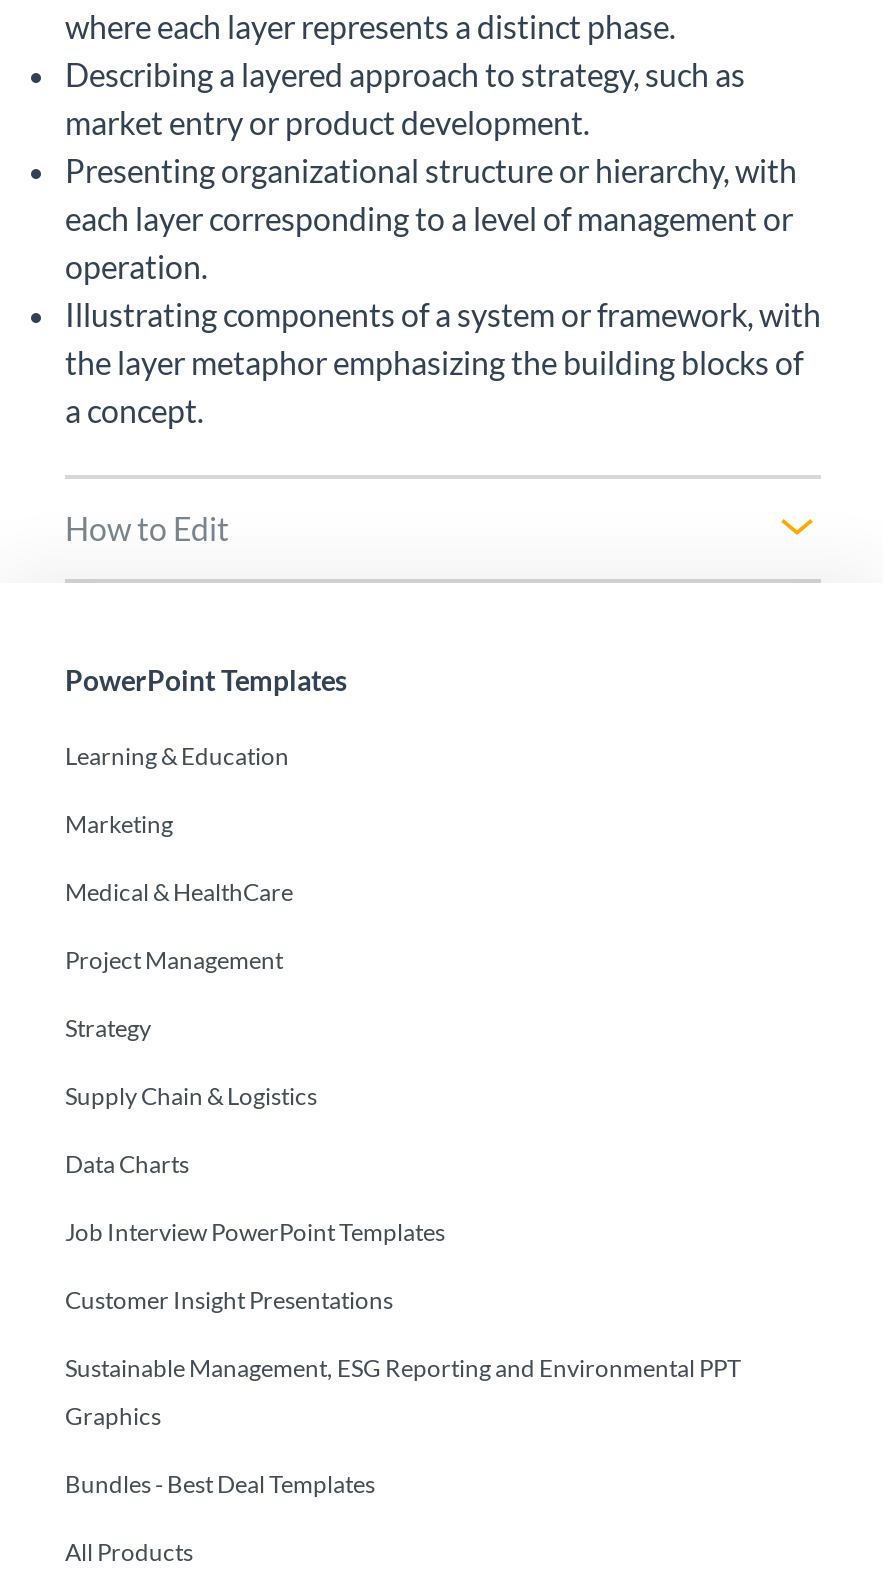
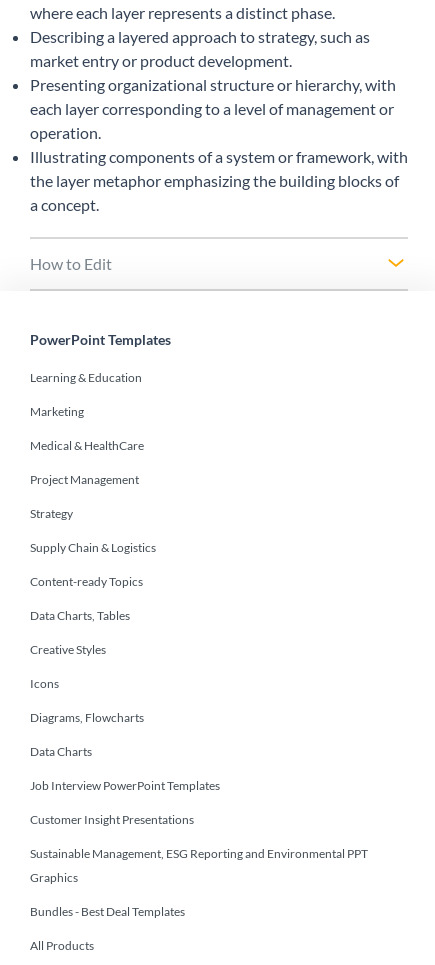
none -> [30,574,144,725] Content-ready Topics | Data Charts, Tables | Creative Styles | Icons | Diagrams, Flowcharts

